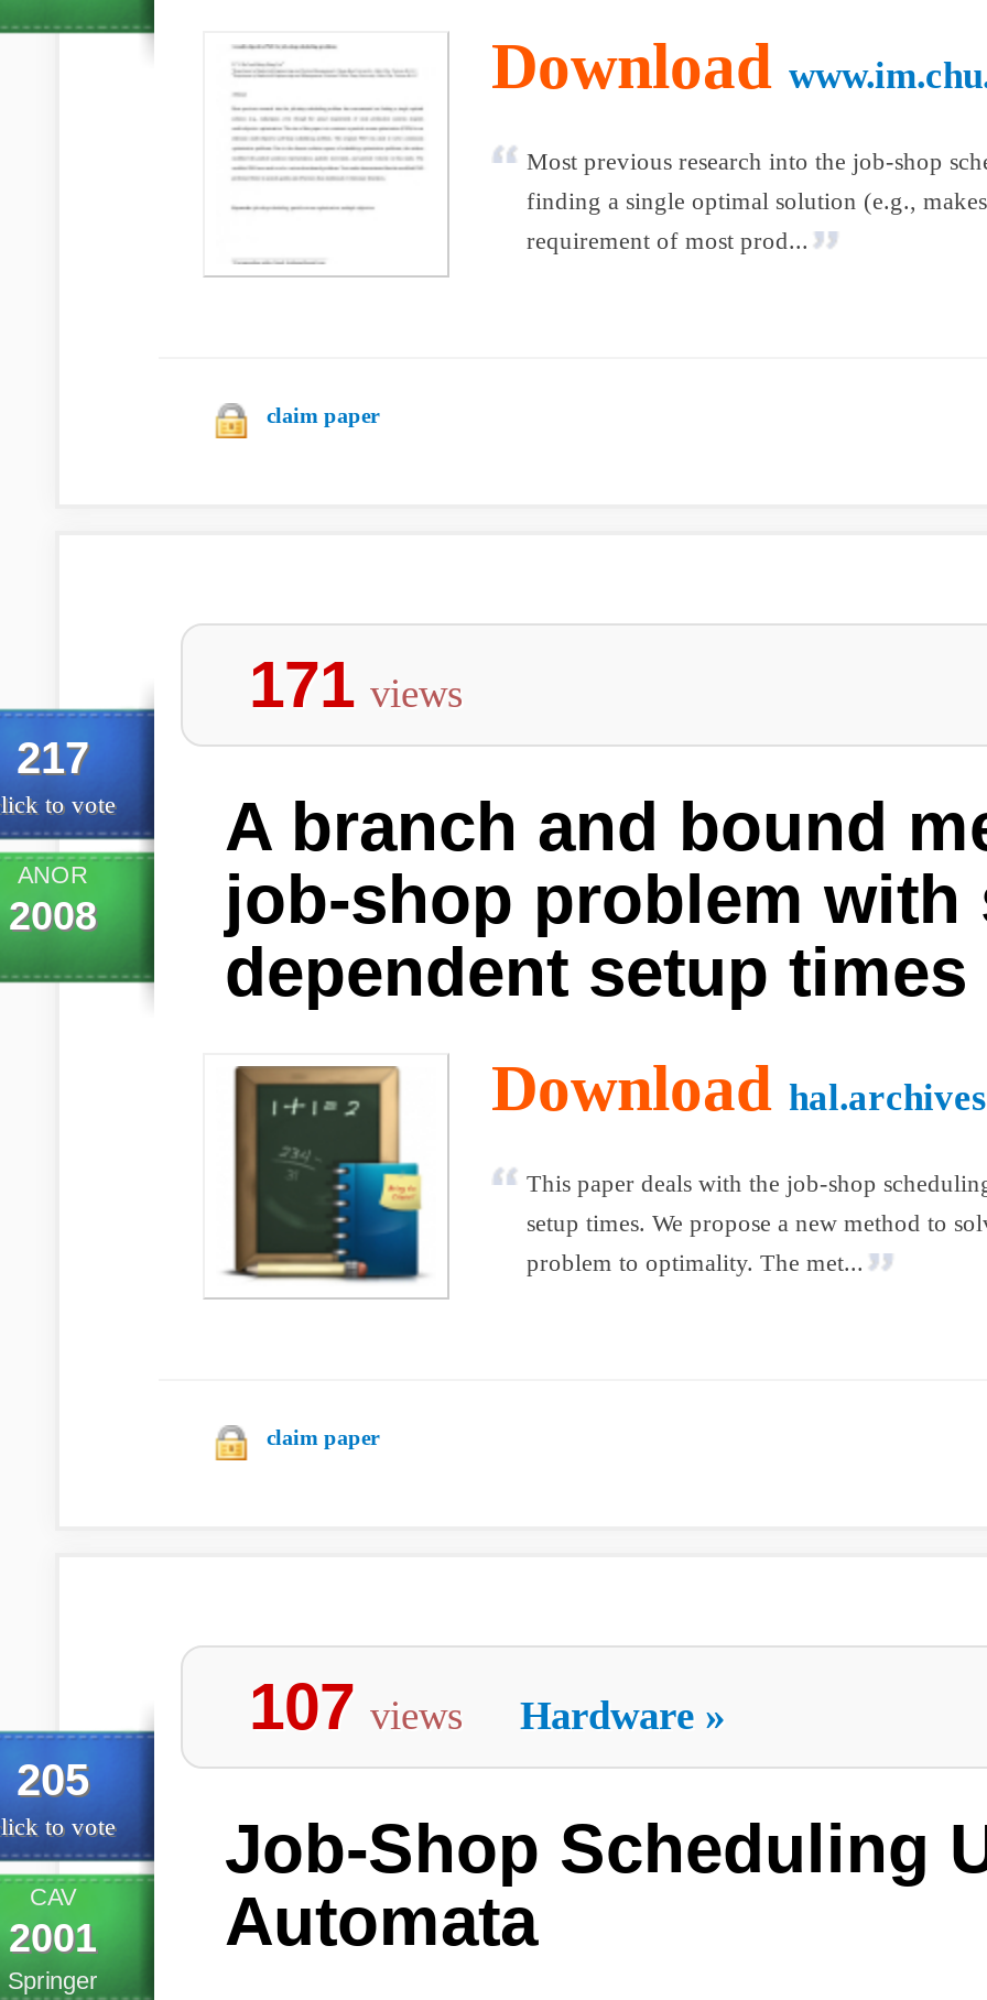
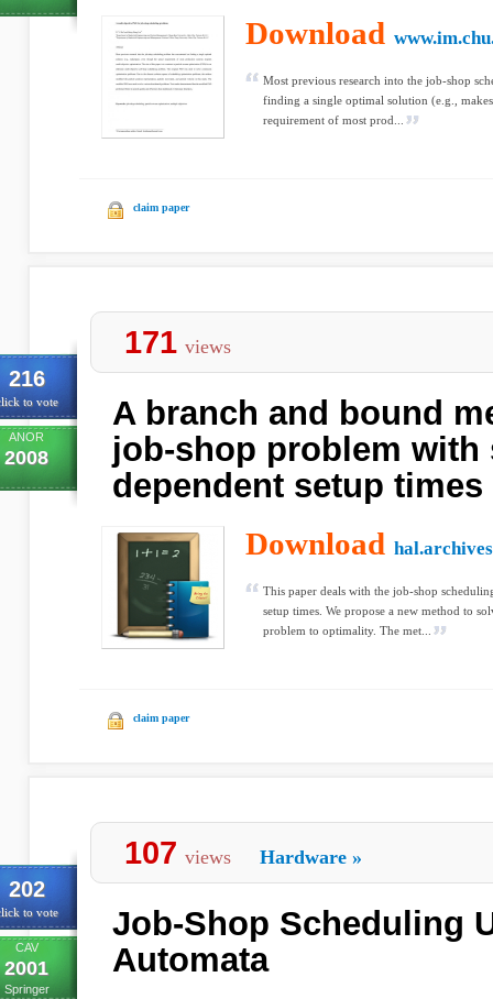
[17,733,89,782] 217 -> [8,366,45,391] 216
[17,1756,89,1804] 205 -> [8,877,45,901] 202

